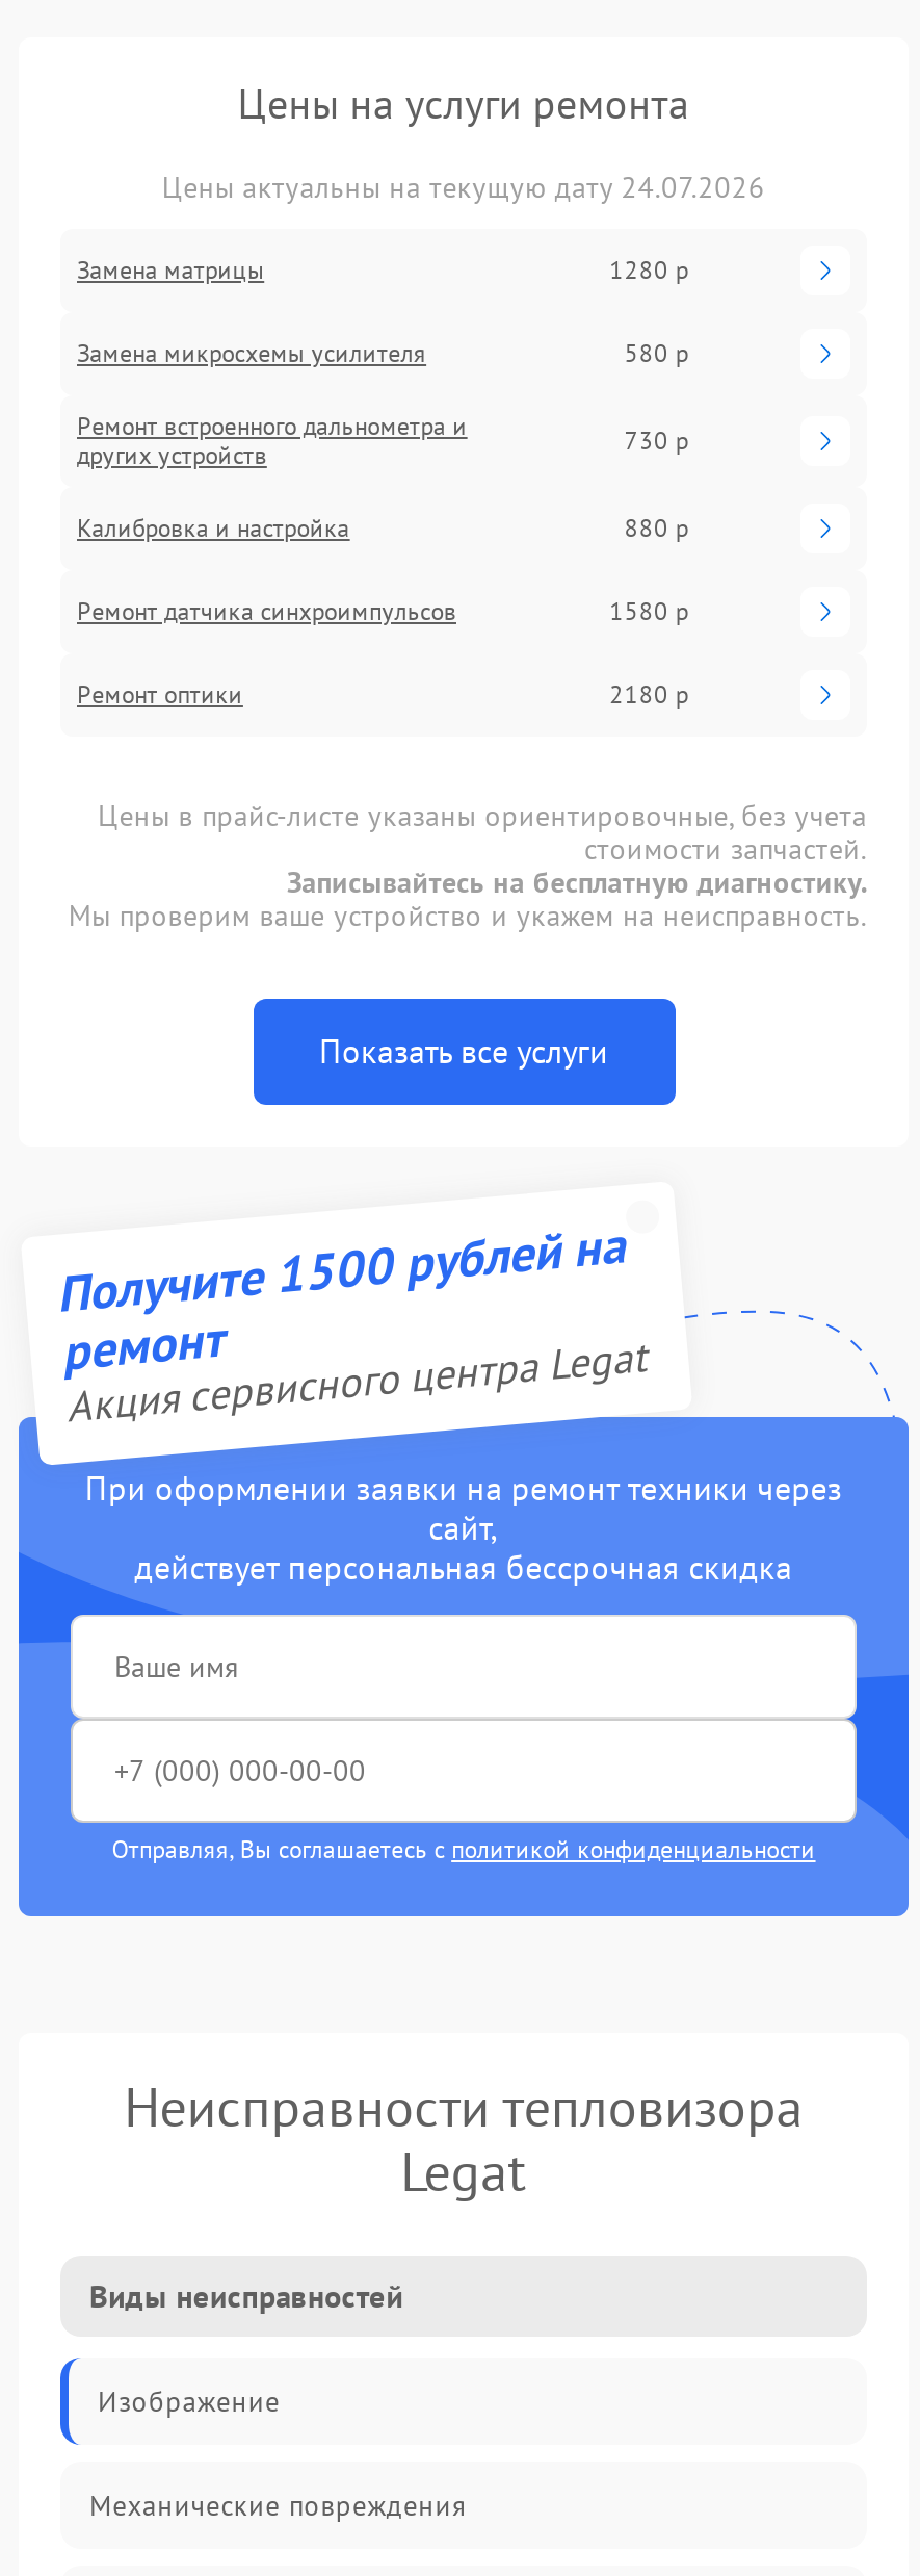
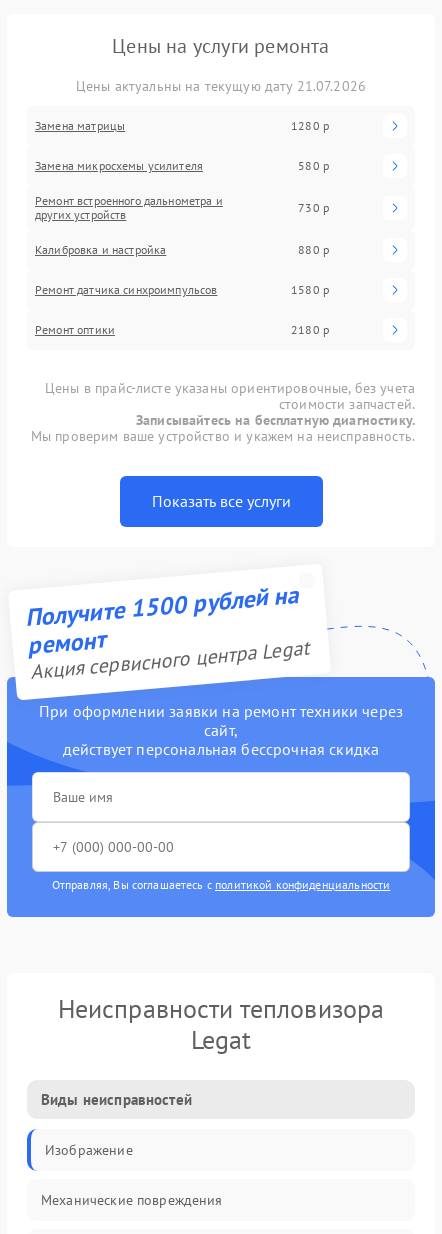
[162,168,765,205] Цены актуальны на текущую дату 24.07.2026 -> [76,77,366,95] Цены актуальны на текущую дату 21.07.2026

